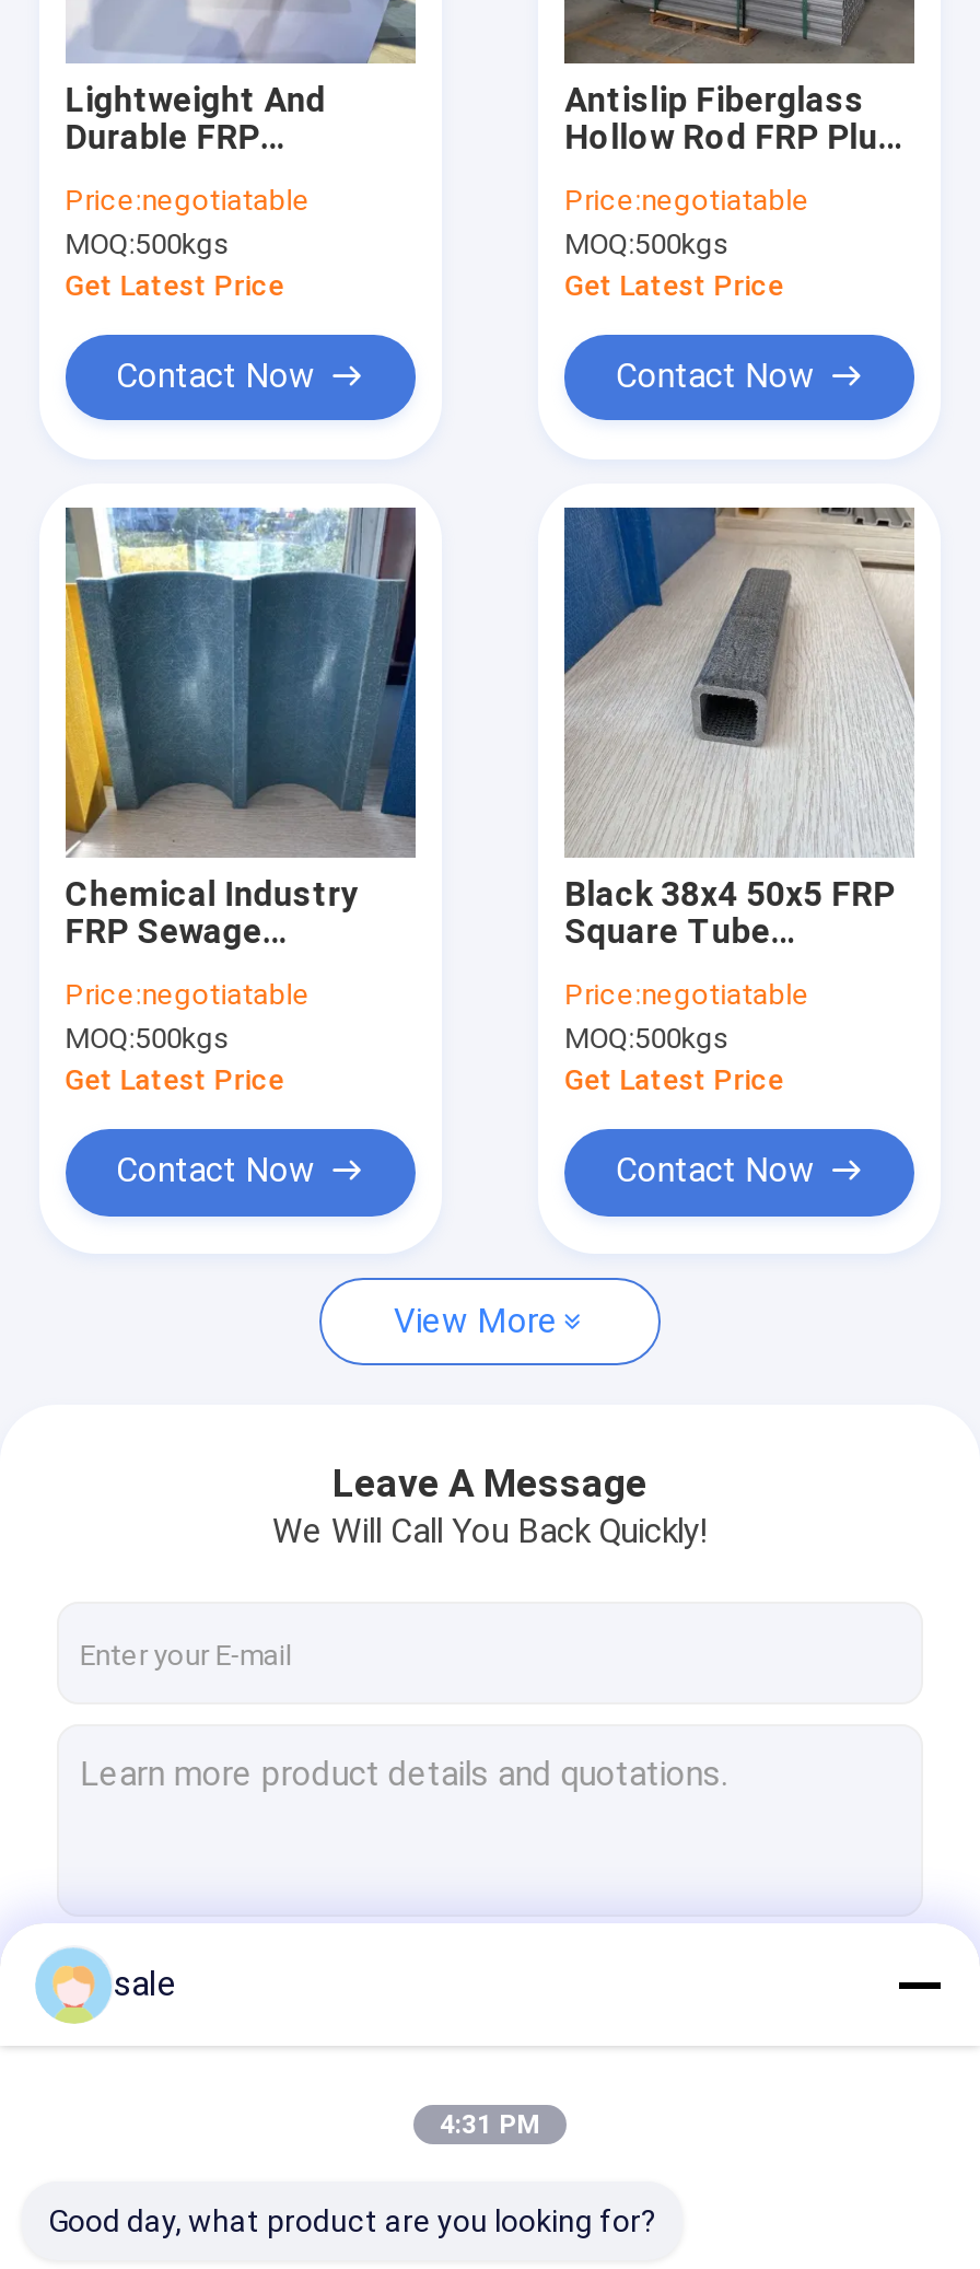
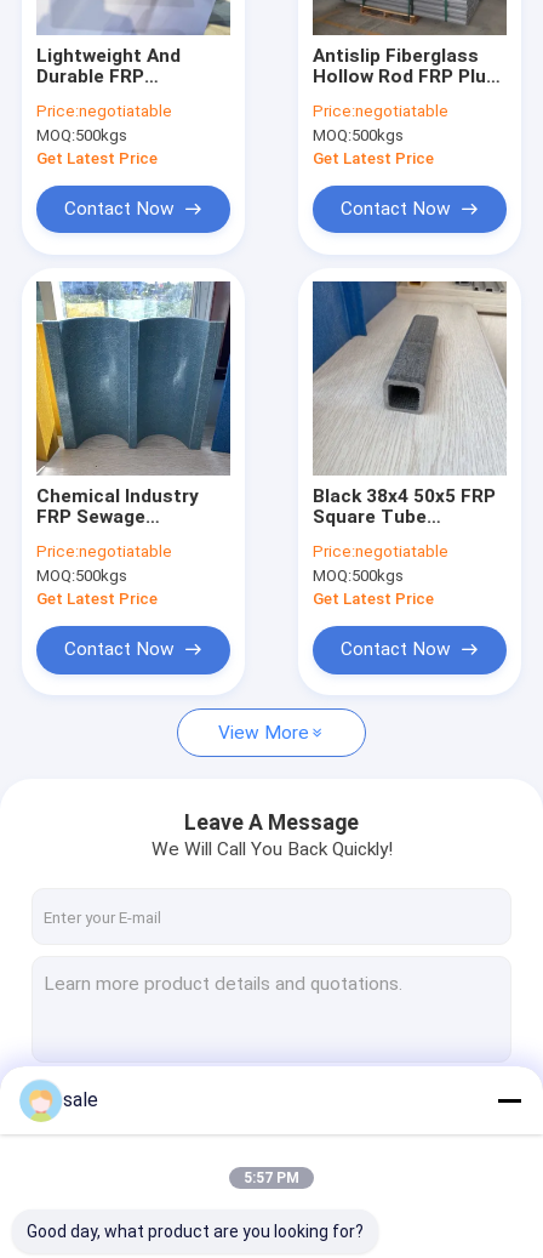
[440,2109,540,2140] 4:31 PM -> [244,1169,299,1186] 5:57 PM

